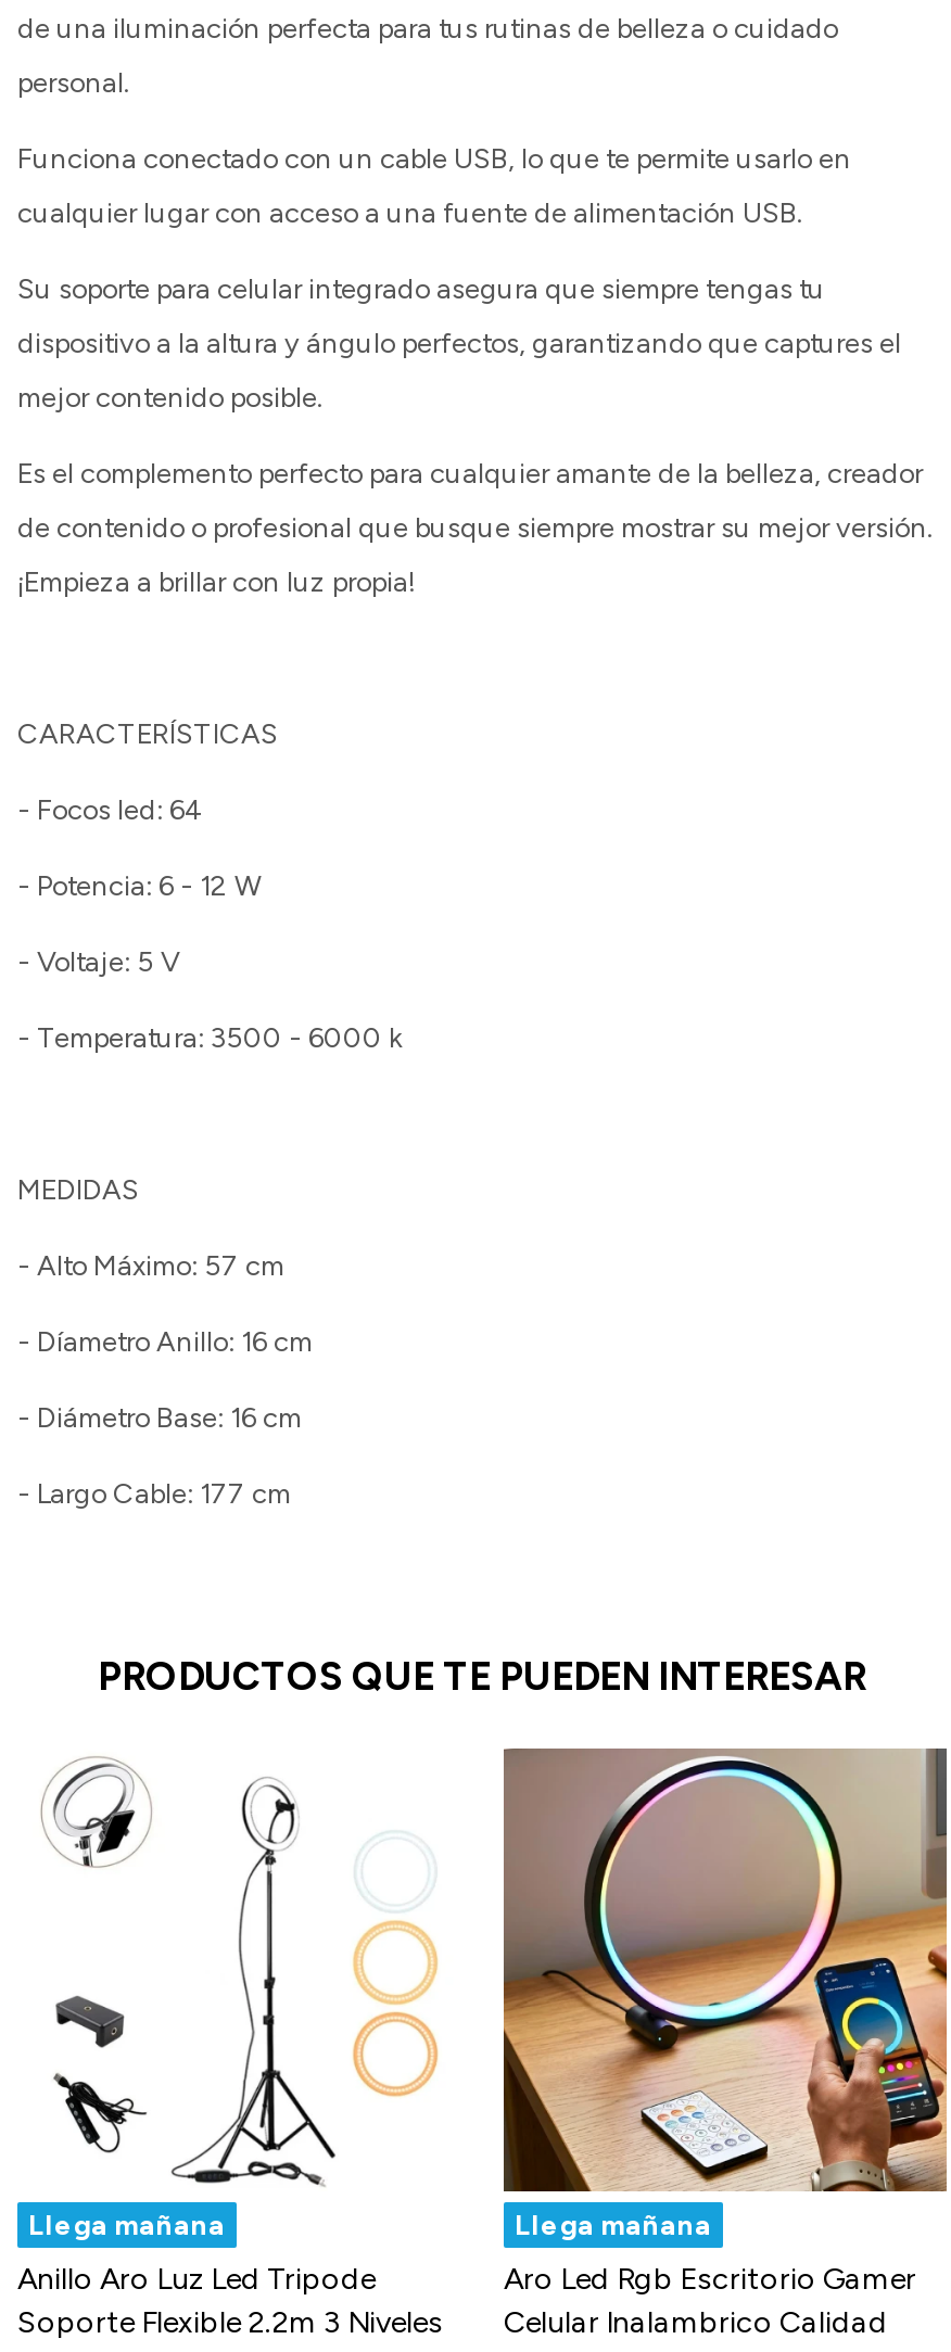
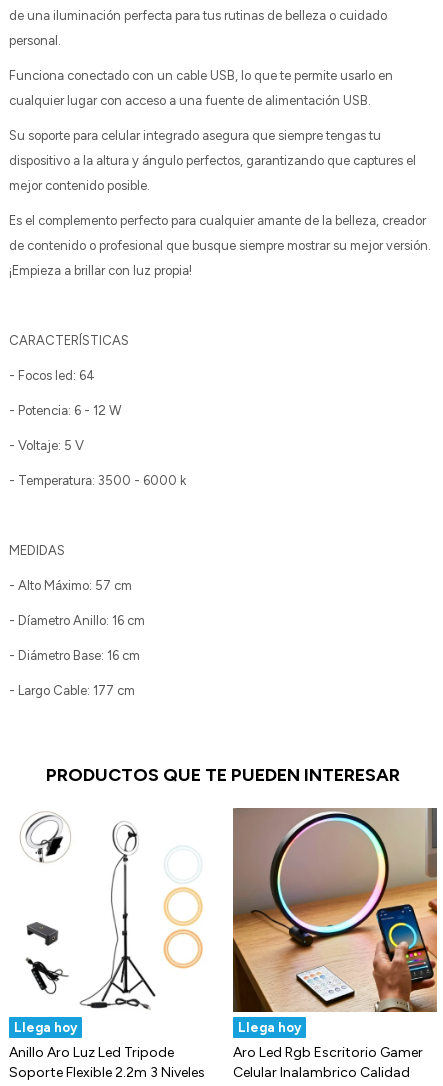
[28,2208,226,2241] Llega mañana -> [14,1020,77,1035] Llega hoy
[515,2208,712,2241] Llega mañana -> [238,1020,301,1035] Llega hoy

